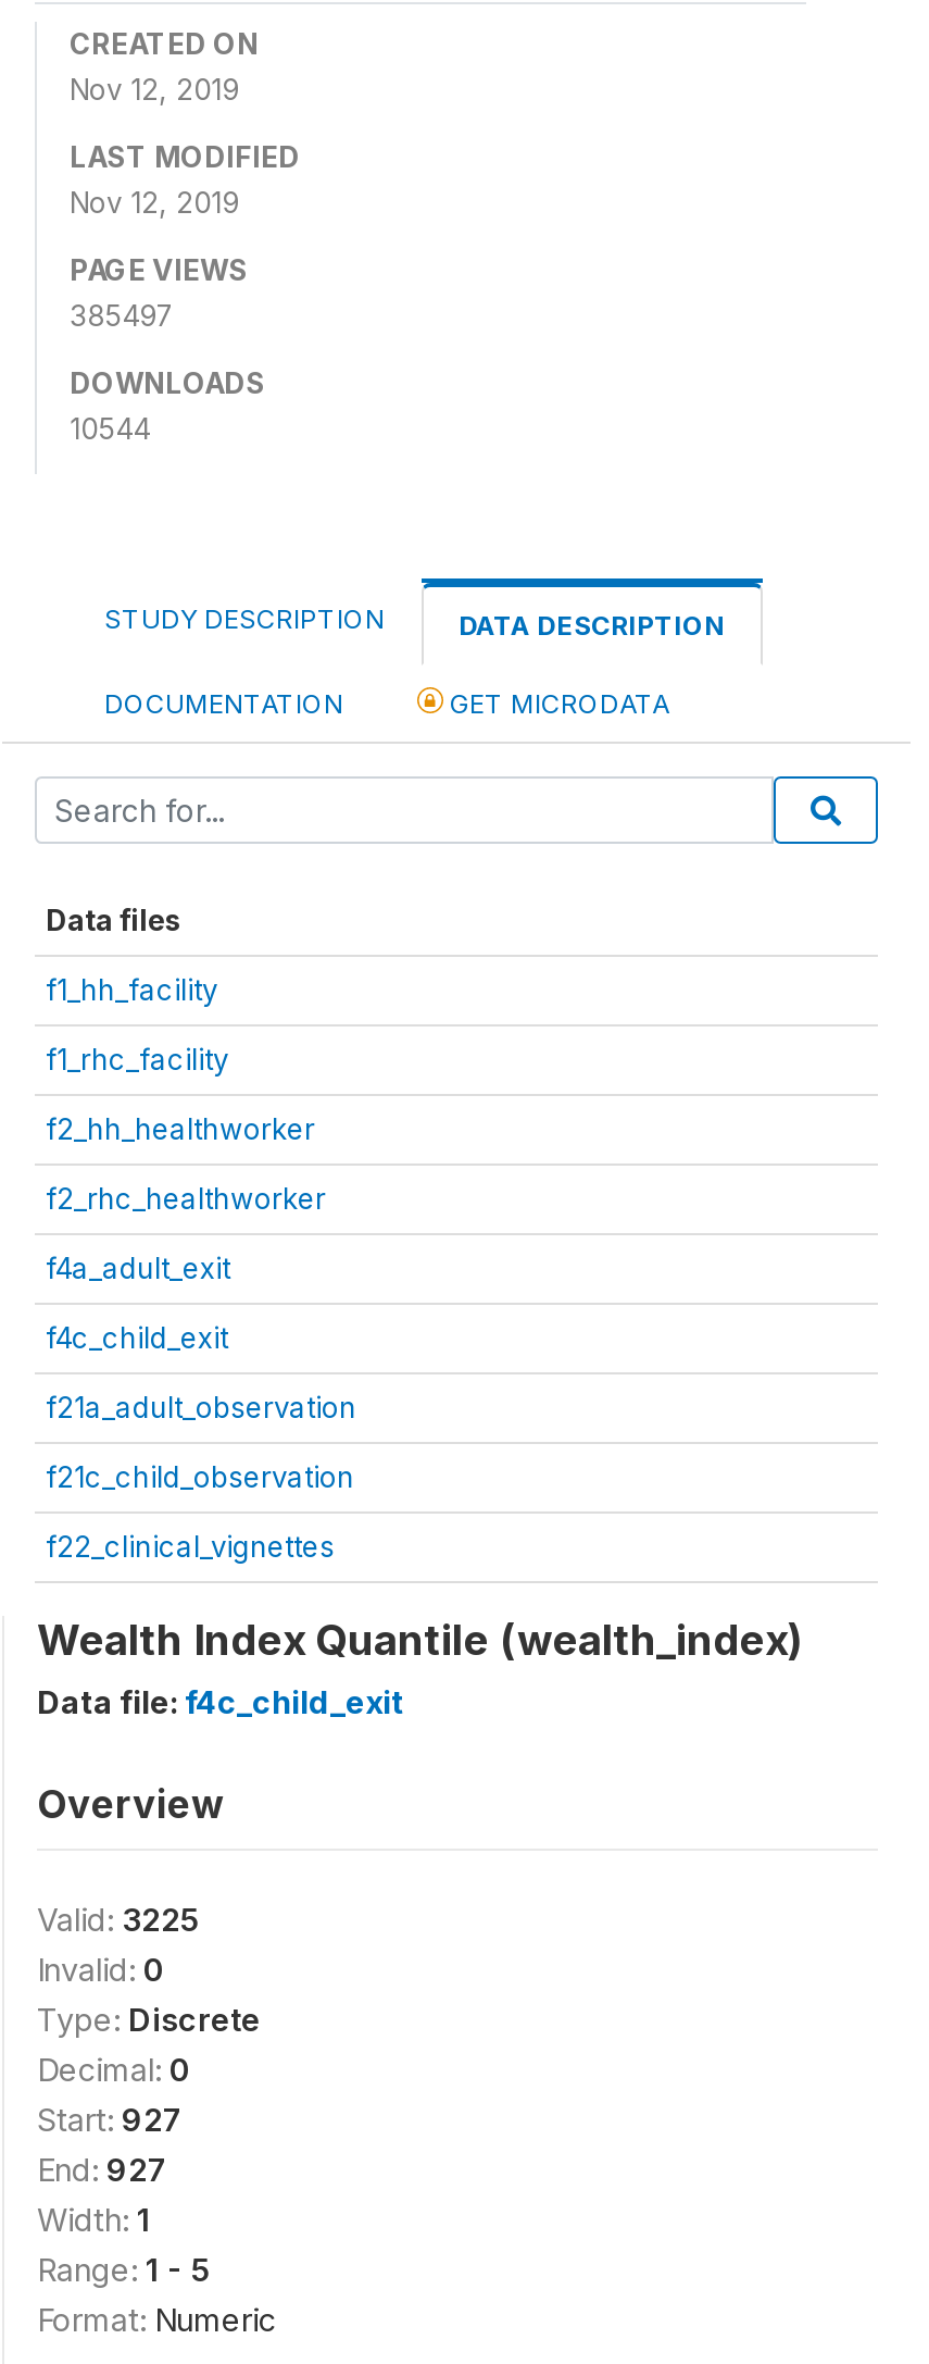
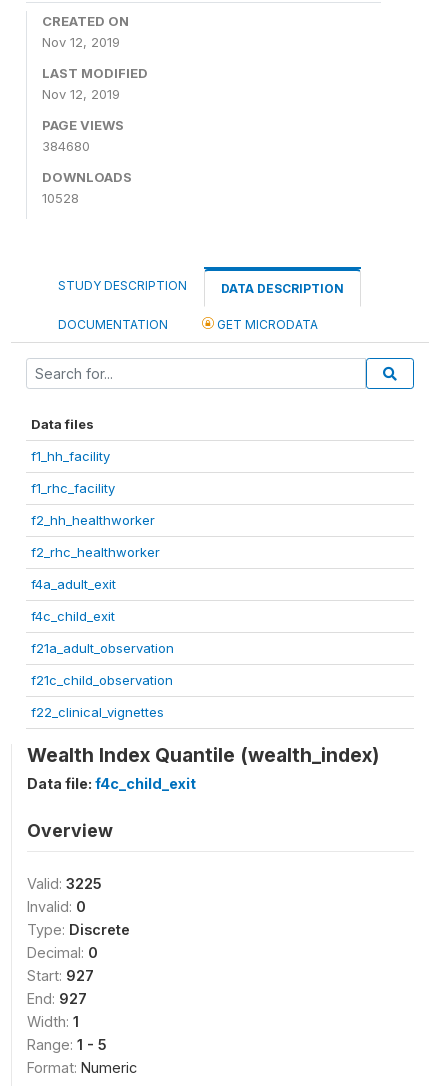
[70,298,174,333] 385497 -> [42,138,90,154] 384680
[70,411,150,446] 10544 -> [42,190,79,206] 10528

